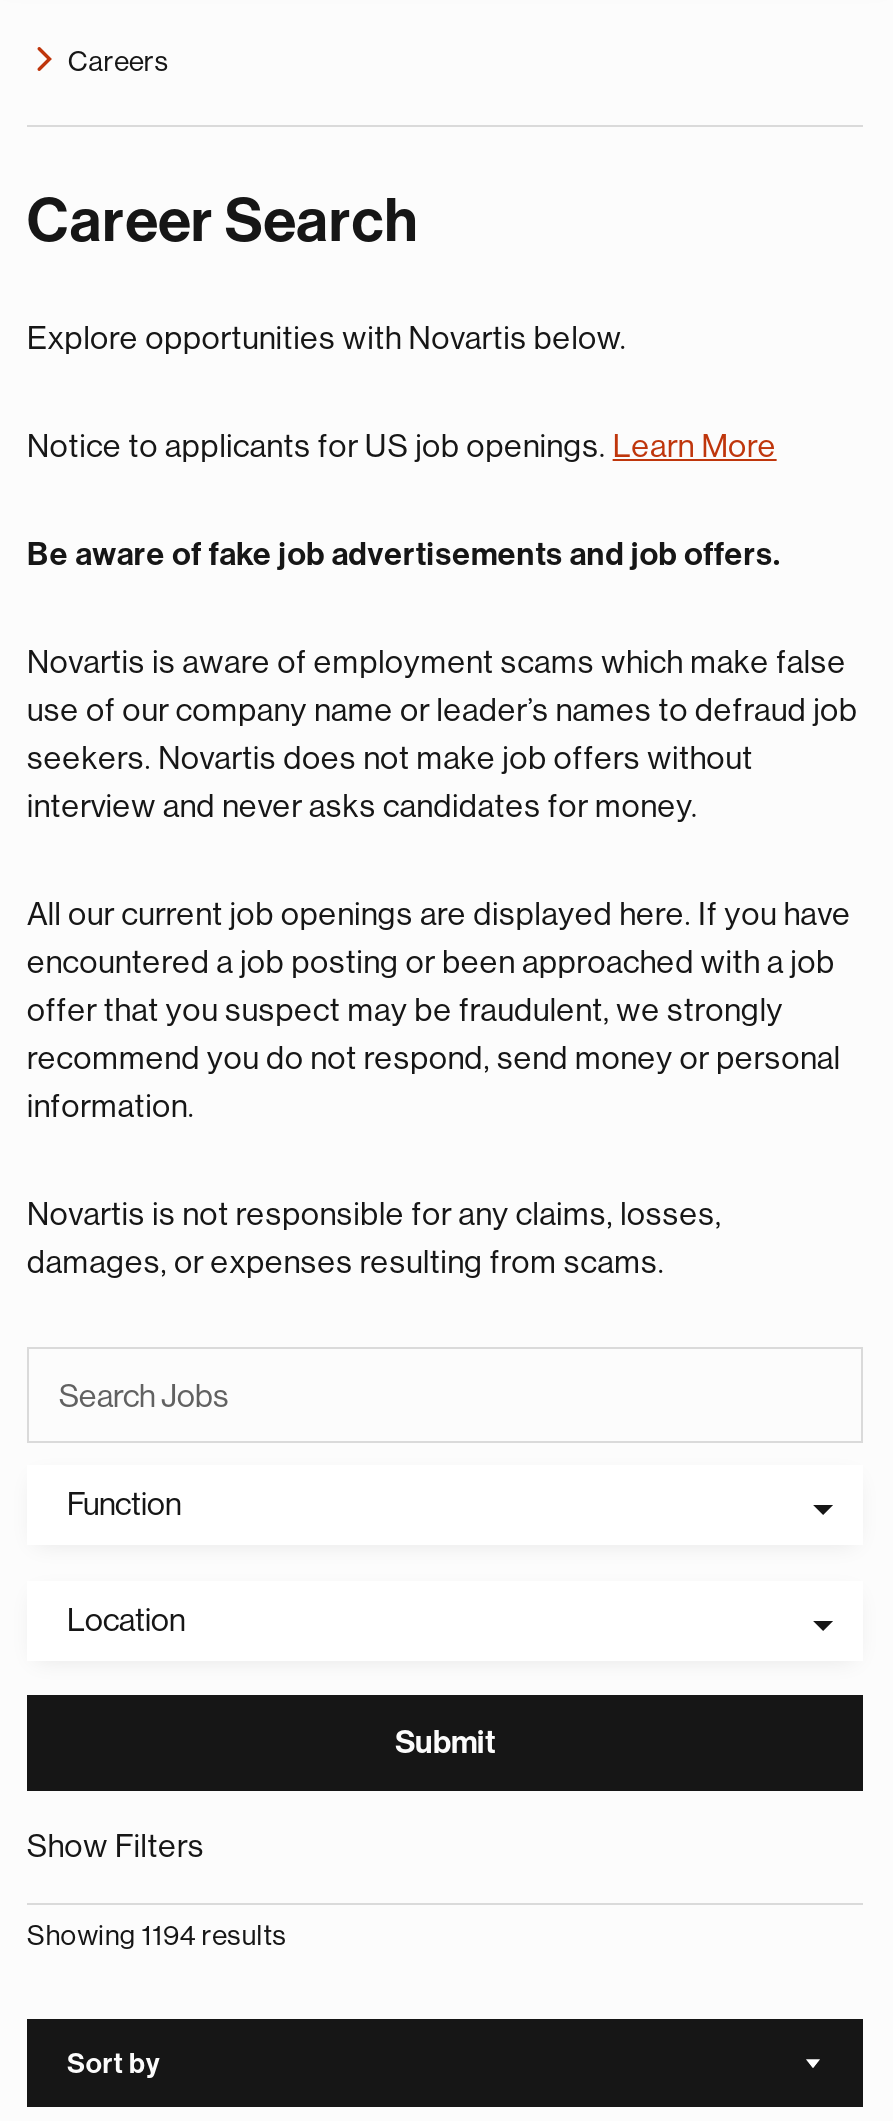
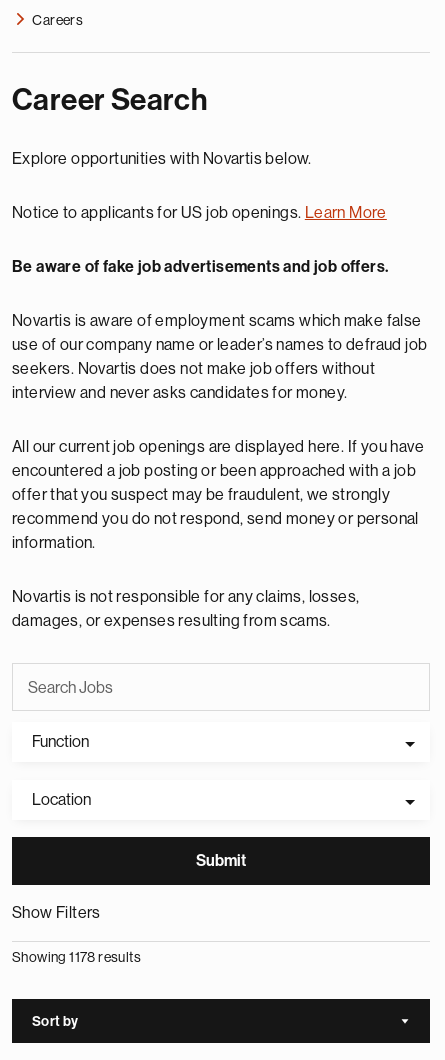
[27,1921,287,1949] Showing 1194 results -> [12,950,141,964] Showing 1178 results

